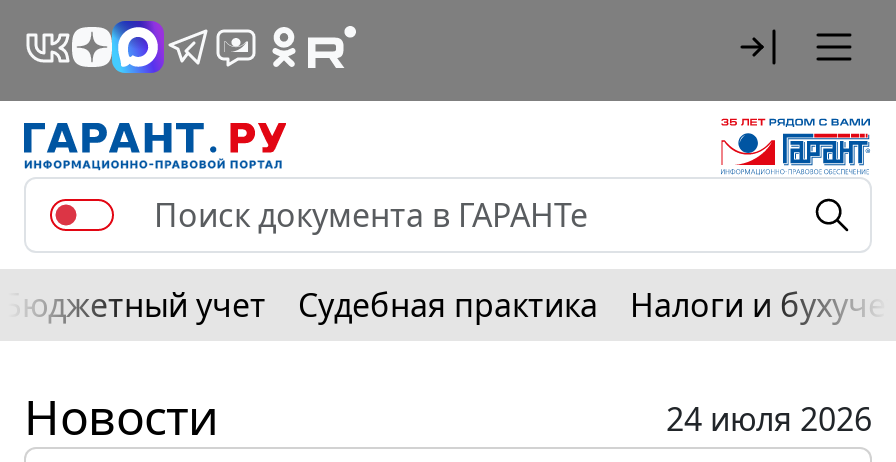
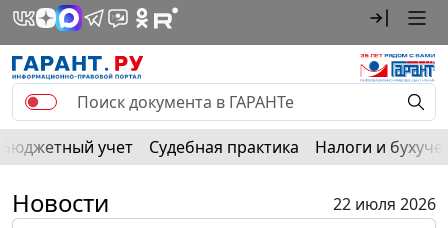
[666,396,872,440] 24 июля 2026 -> [333,192,436,214] 22 июля 2026

